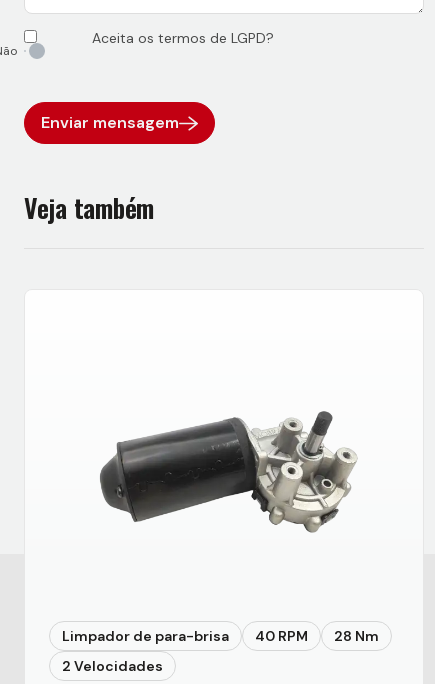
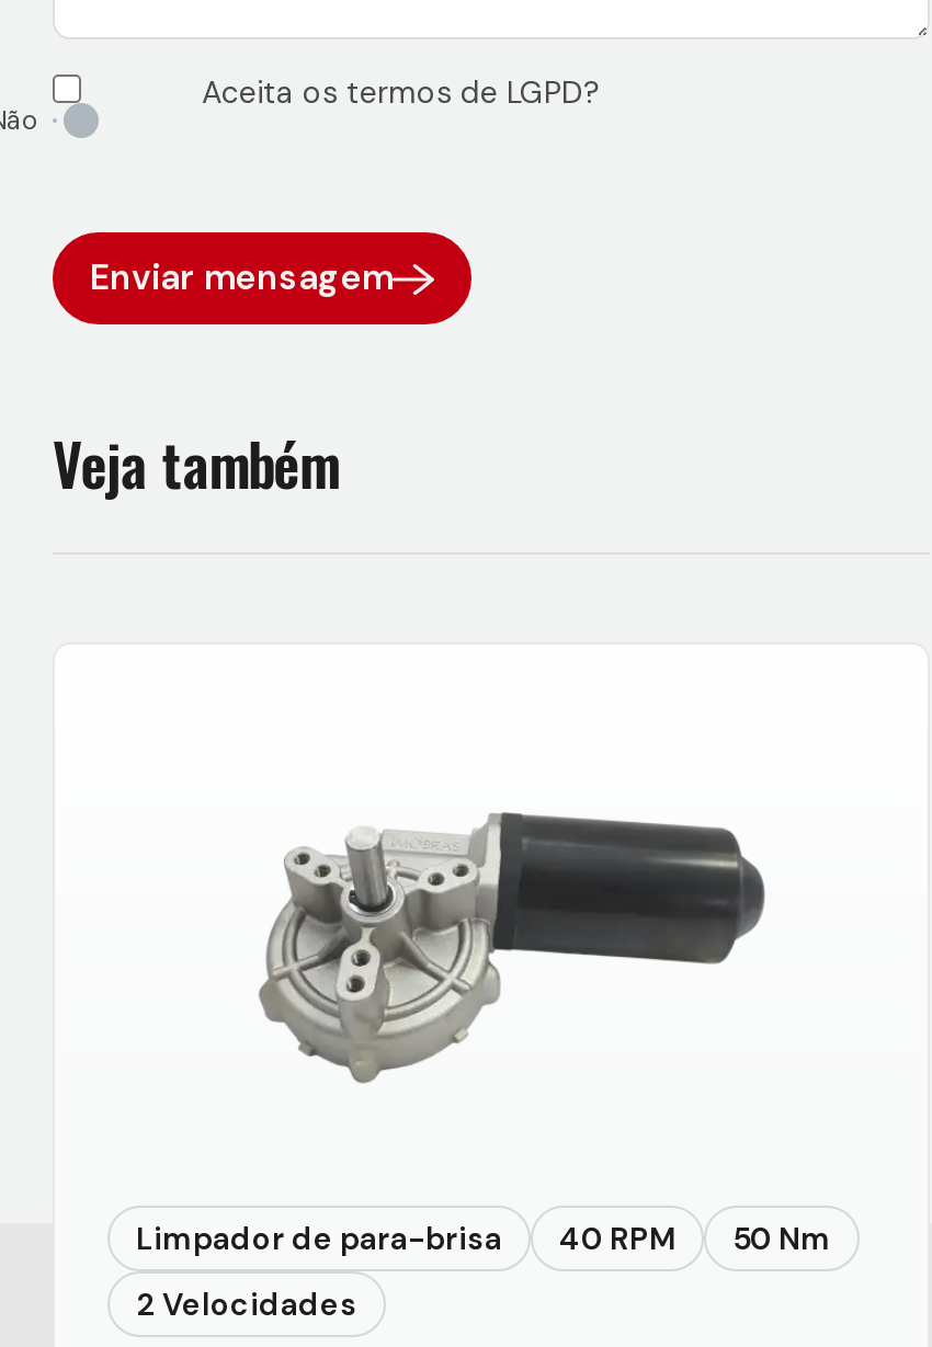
[99,410,357,533] [image] -> [259,811,765,1085] [image]
[62,627,379,645] Limpador de para-brisa 40 RPM 28 Nm -> [136,1218,831,1257] Limpador de para-brisa 40 RPM 50 Nm

